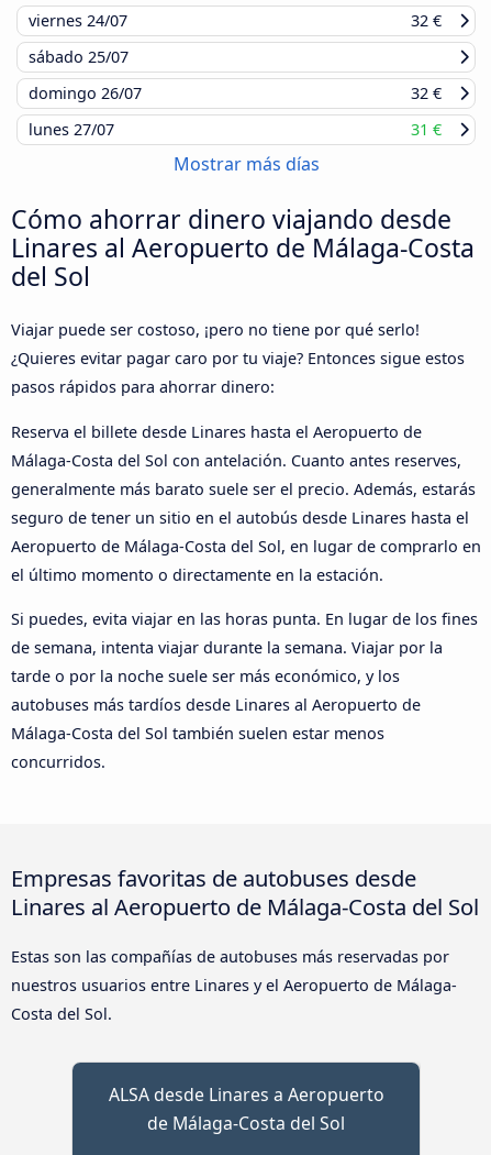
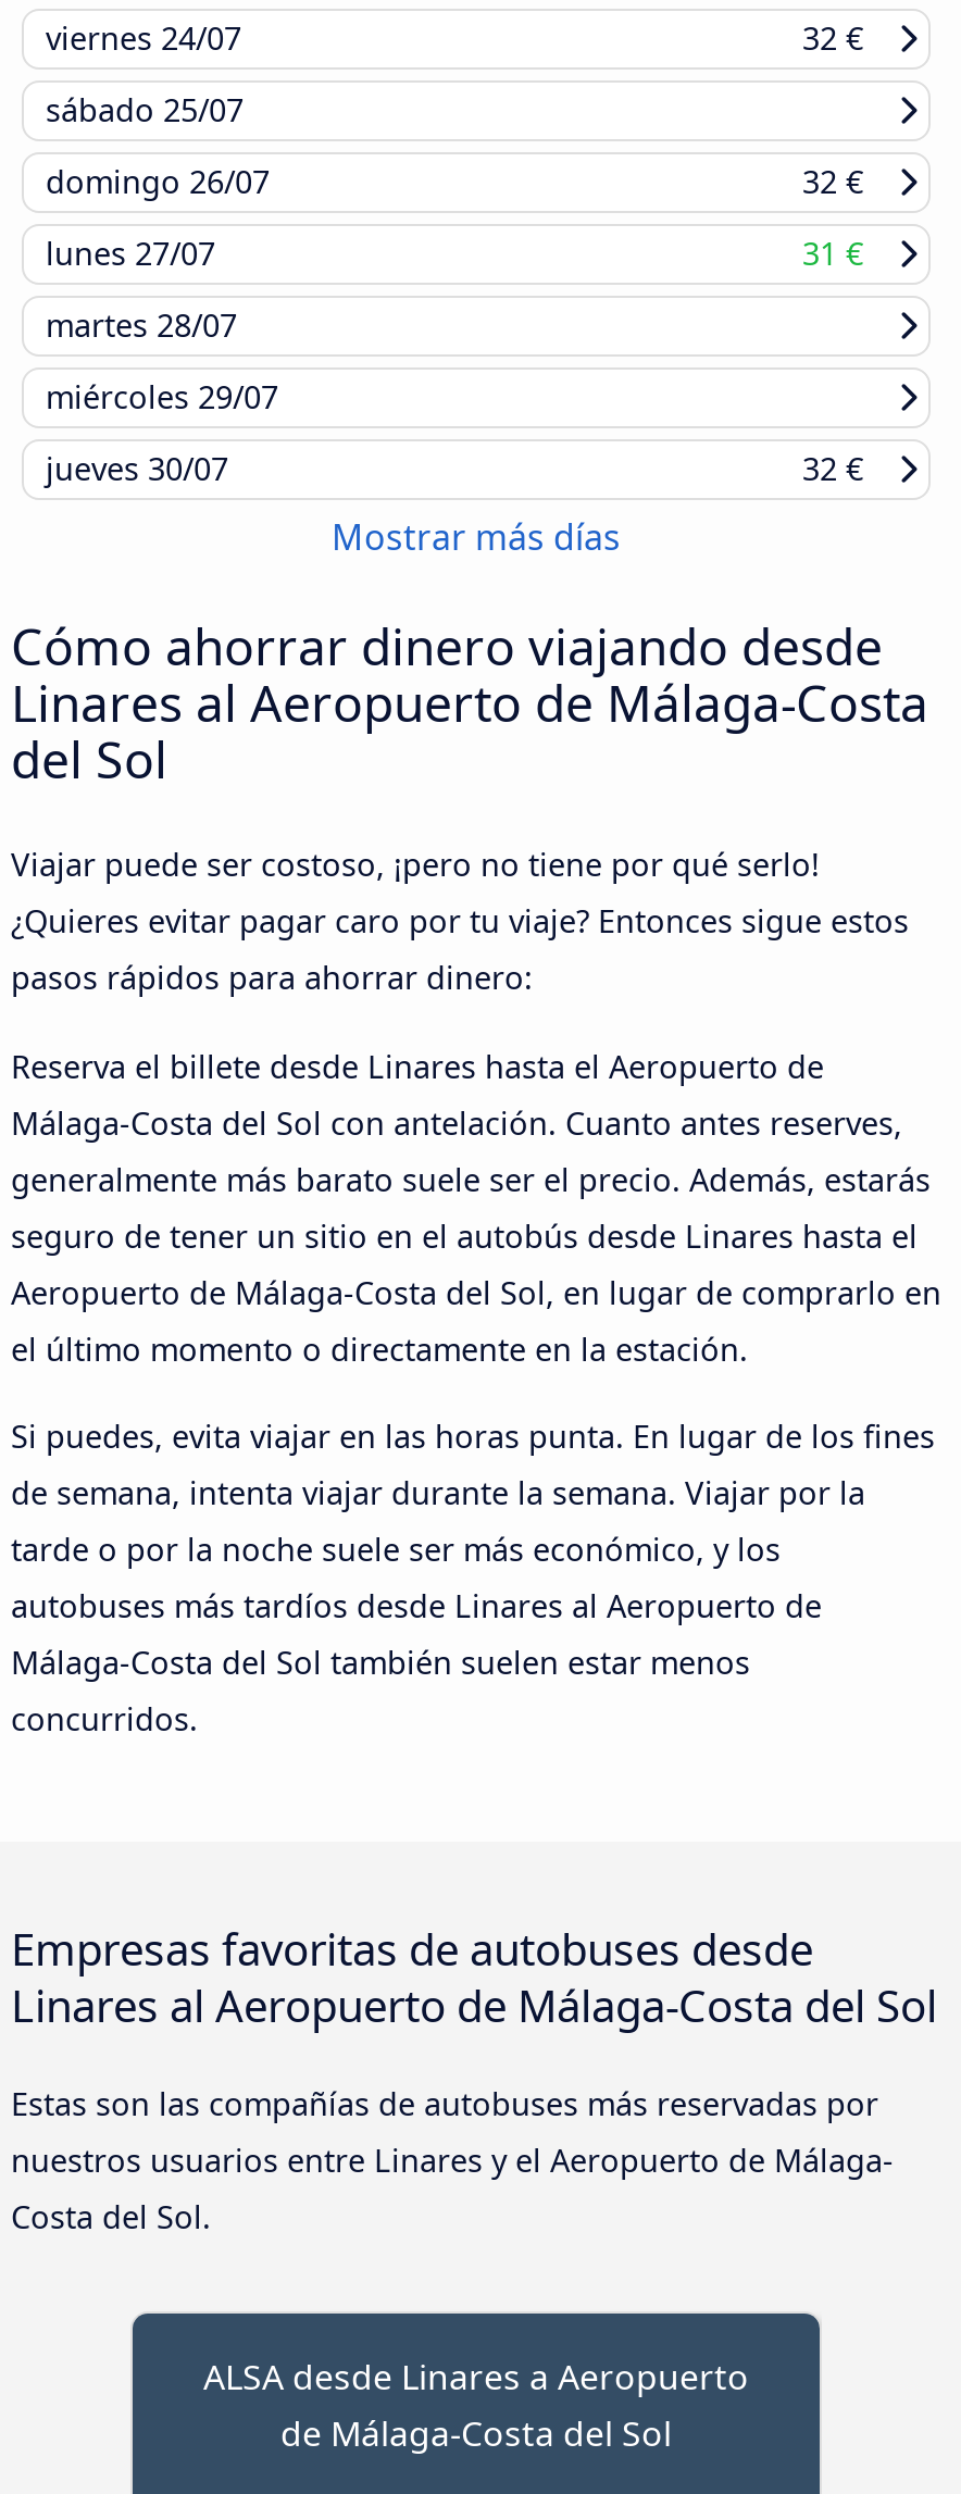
none -> [46,305,863,490] martes 28/07 | miércoles 29/07 | jueves 30/07 | 32 €

